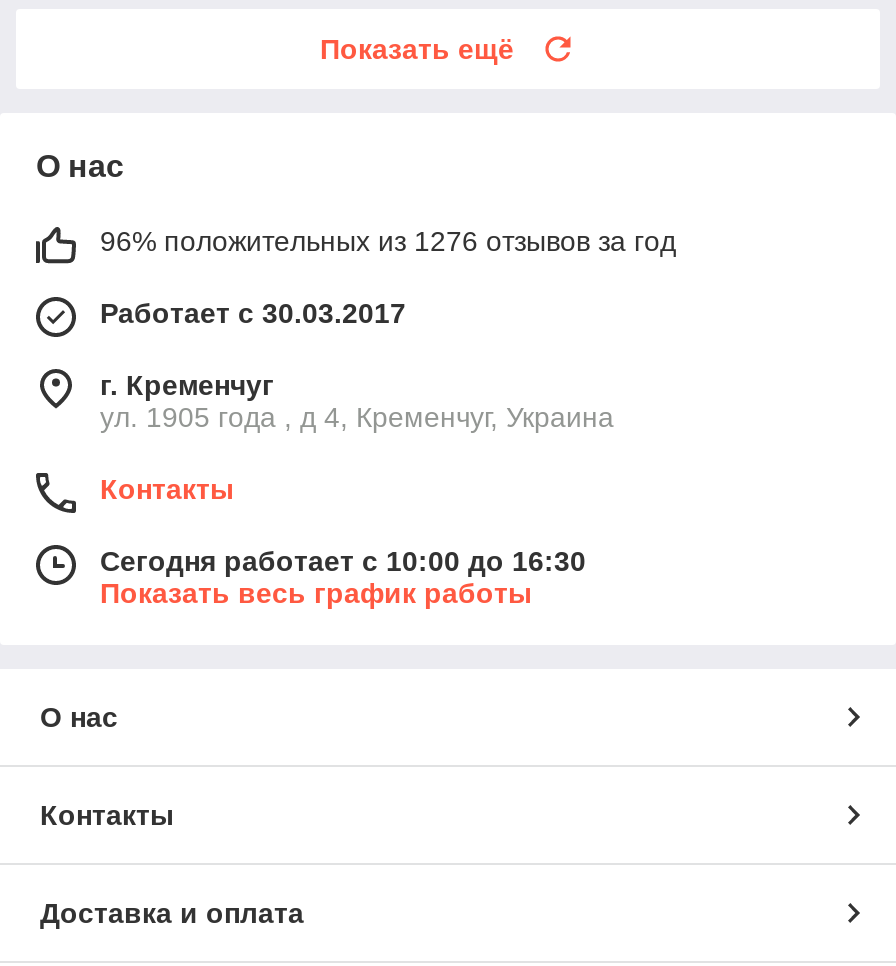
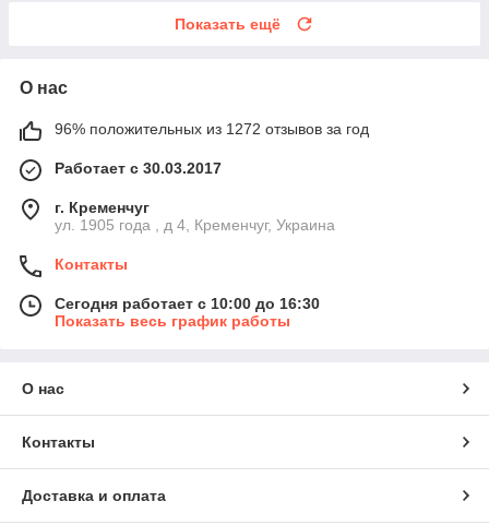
[100,225,676,257] 96% положительных из 1276 отзывов за год -> [55,120,369,137] 96% положительных из 1272 отзывов за год

